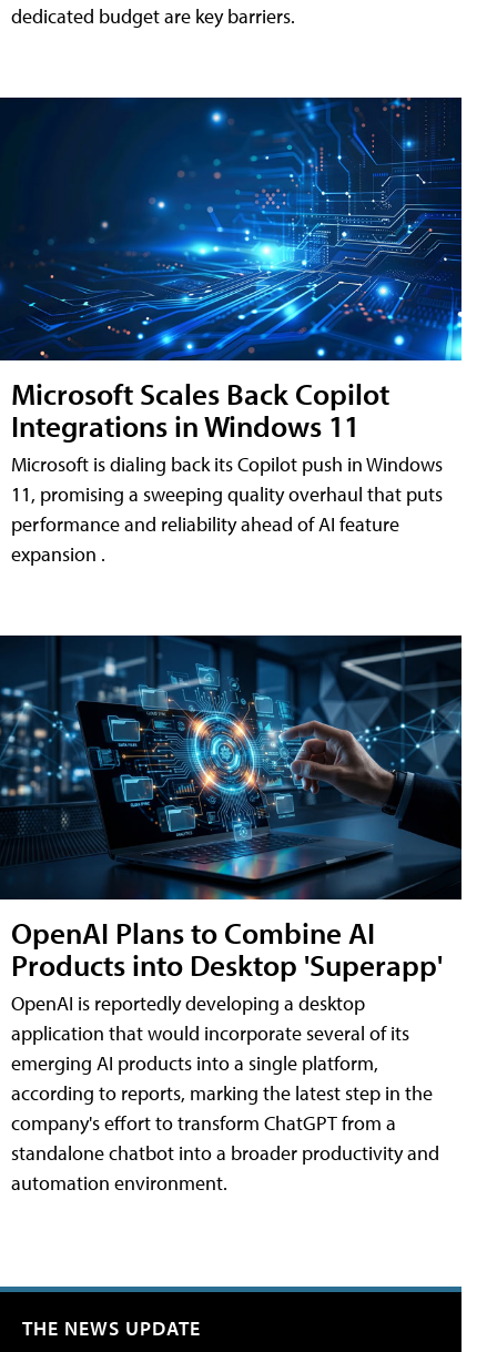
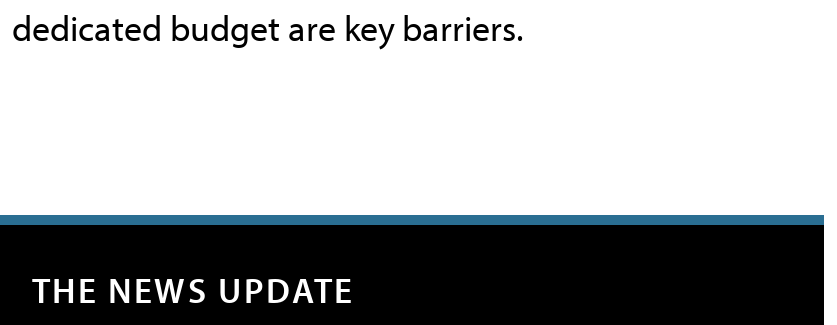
[3,96,463,567] [image] | Microsoft Scales Back Copilot | Integrations in Windows 11 | Microsoft is dialing back its Copilot push in Windows | 11, promising a sweeping quality overhaul that puts | performance and reliability ahead of AI feature | expansion . -> none
[3,634,463,1196] [image] | OpenAI Plans to Combine AI | Products into Desktop 'Superapp' | OpenAI is reportedly developing a desktop | application that would incorporate several of its | emerging AI products into a single platform, | according to reports, marking the latest step in the | company's effort to transform ChatGPT from a | standalone chatbot into a broader productivity and | automation environment. -> none

